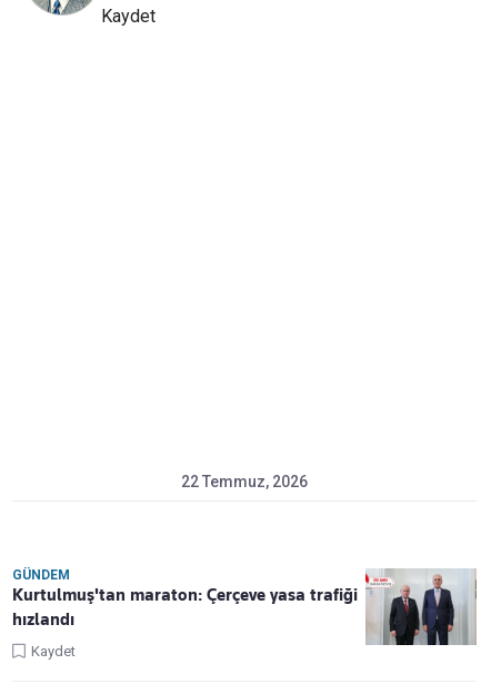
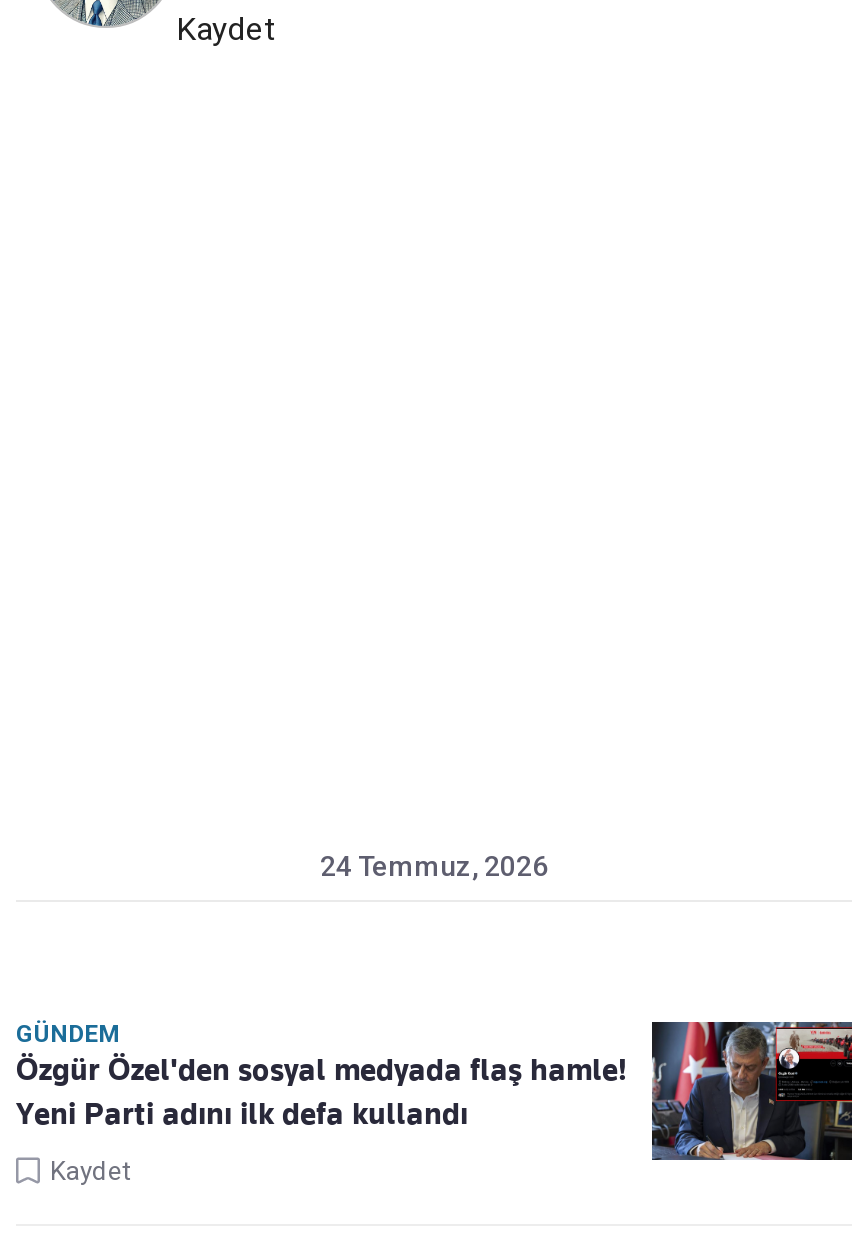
[181,473,308,491] 22 Temmuz, 2026 -> [320,850,548,882] 24 Temmuz, 2026
[12,568,478,646] [image] | Kurtulmuş'tan maraton: Çerçeve yasa trafiği | hızlandı -> [16,1020,854,1162] [image] | Özgür Özel'den sosyal medyada flaş hamle! | Yeni Parti adını ilk defa kullandı

